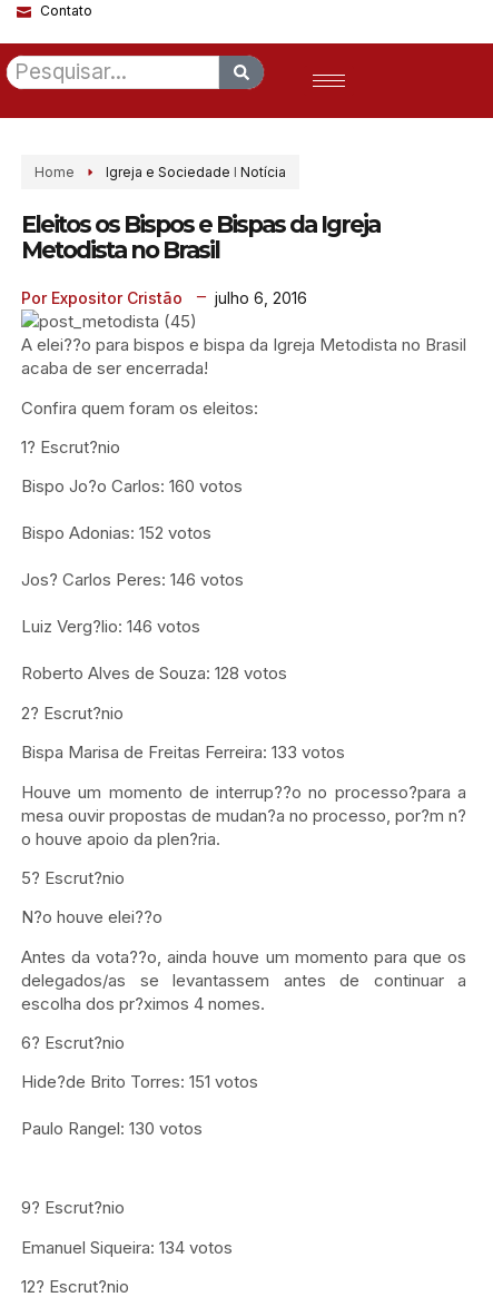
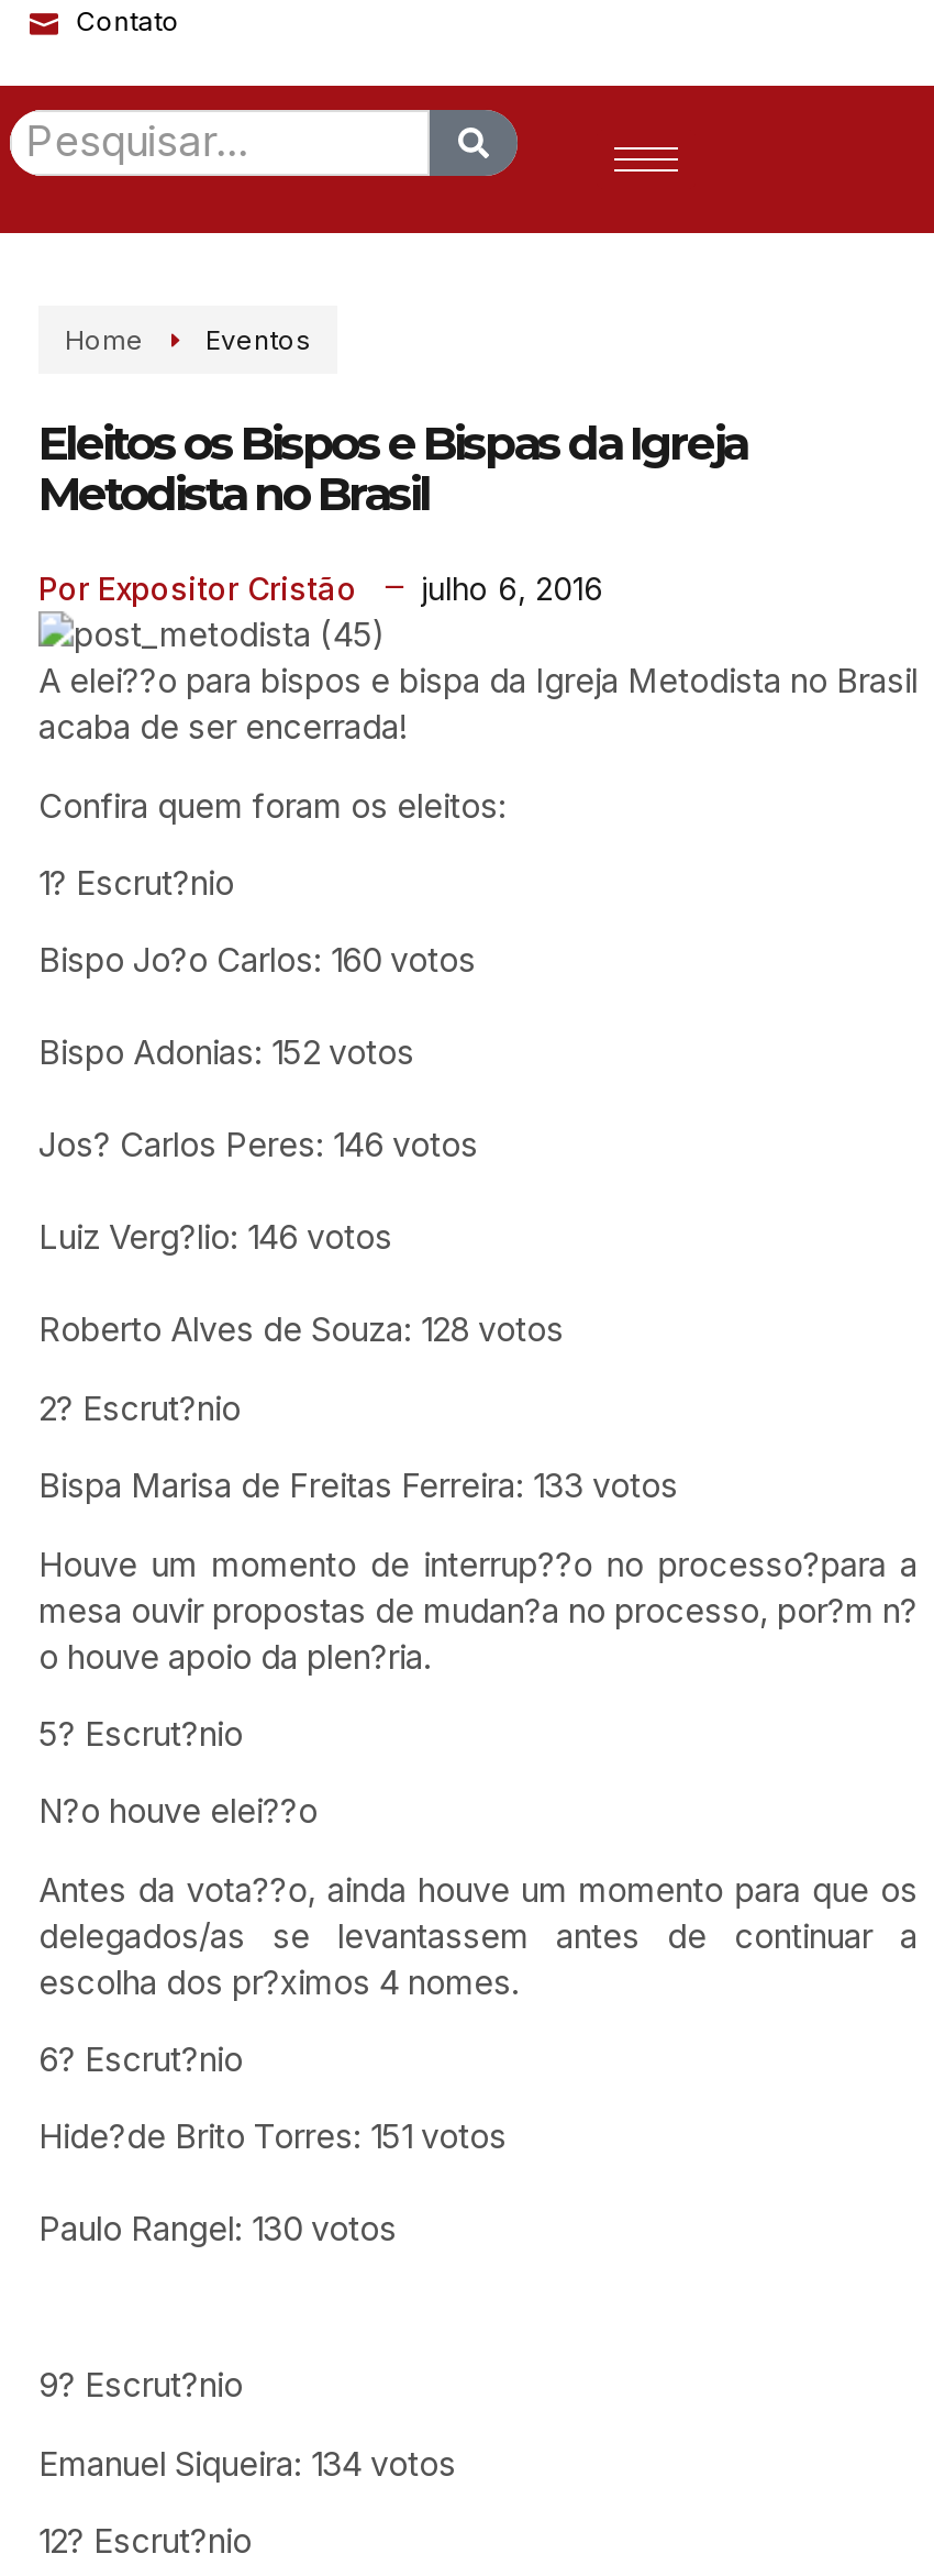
[106,164,286,181] Igreja e Sociedade I Notícia -> [205,324,311,357] Eventos

